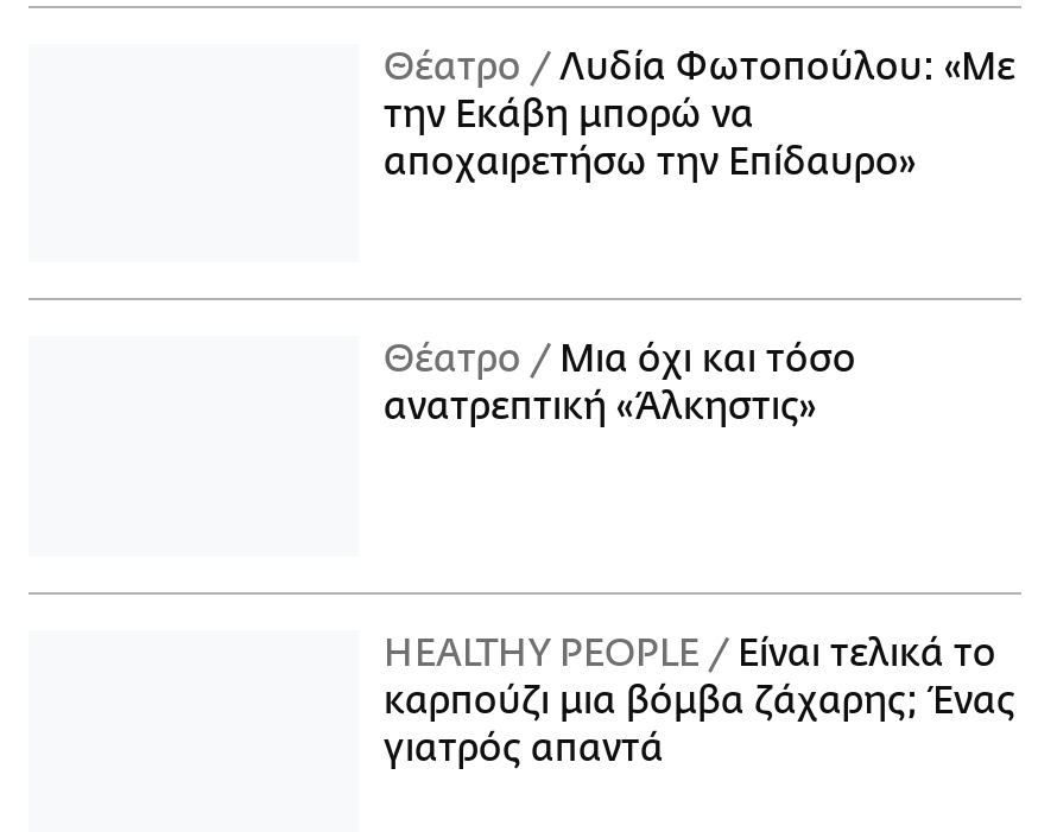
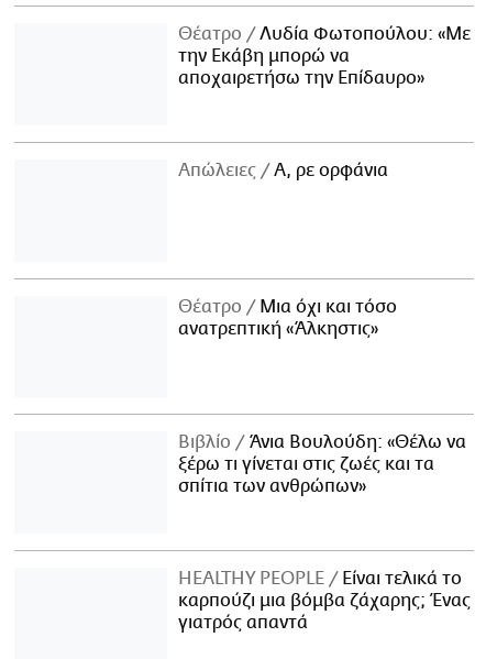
none -> [178,160,388,180] Απώλειες Α, ρε ορφάνια
none -> [178,433,467,497] Βιβλίο Άνια Βουλούδη: «Θέλω να | ξέρω τι γίνεται στις ζωές και τα | σπίτια των ανθρώπων»

